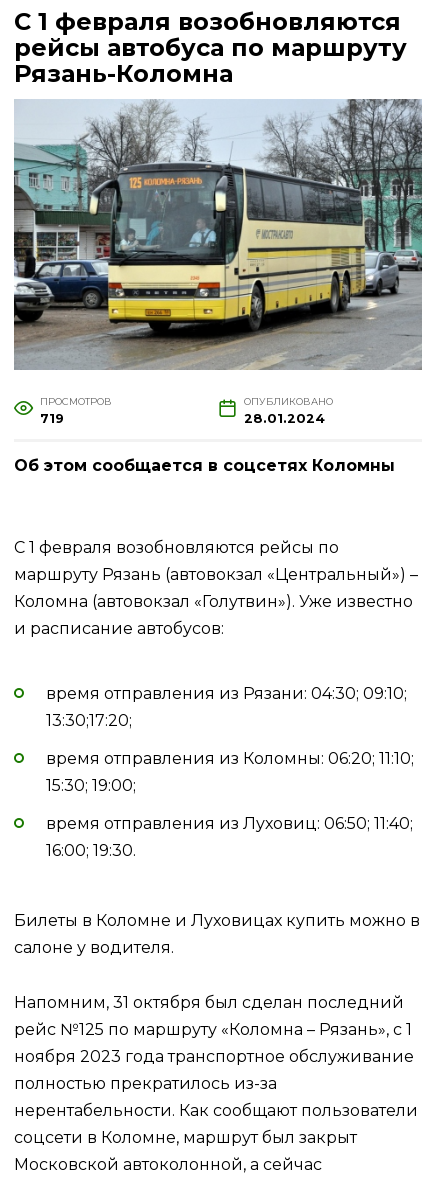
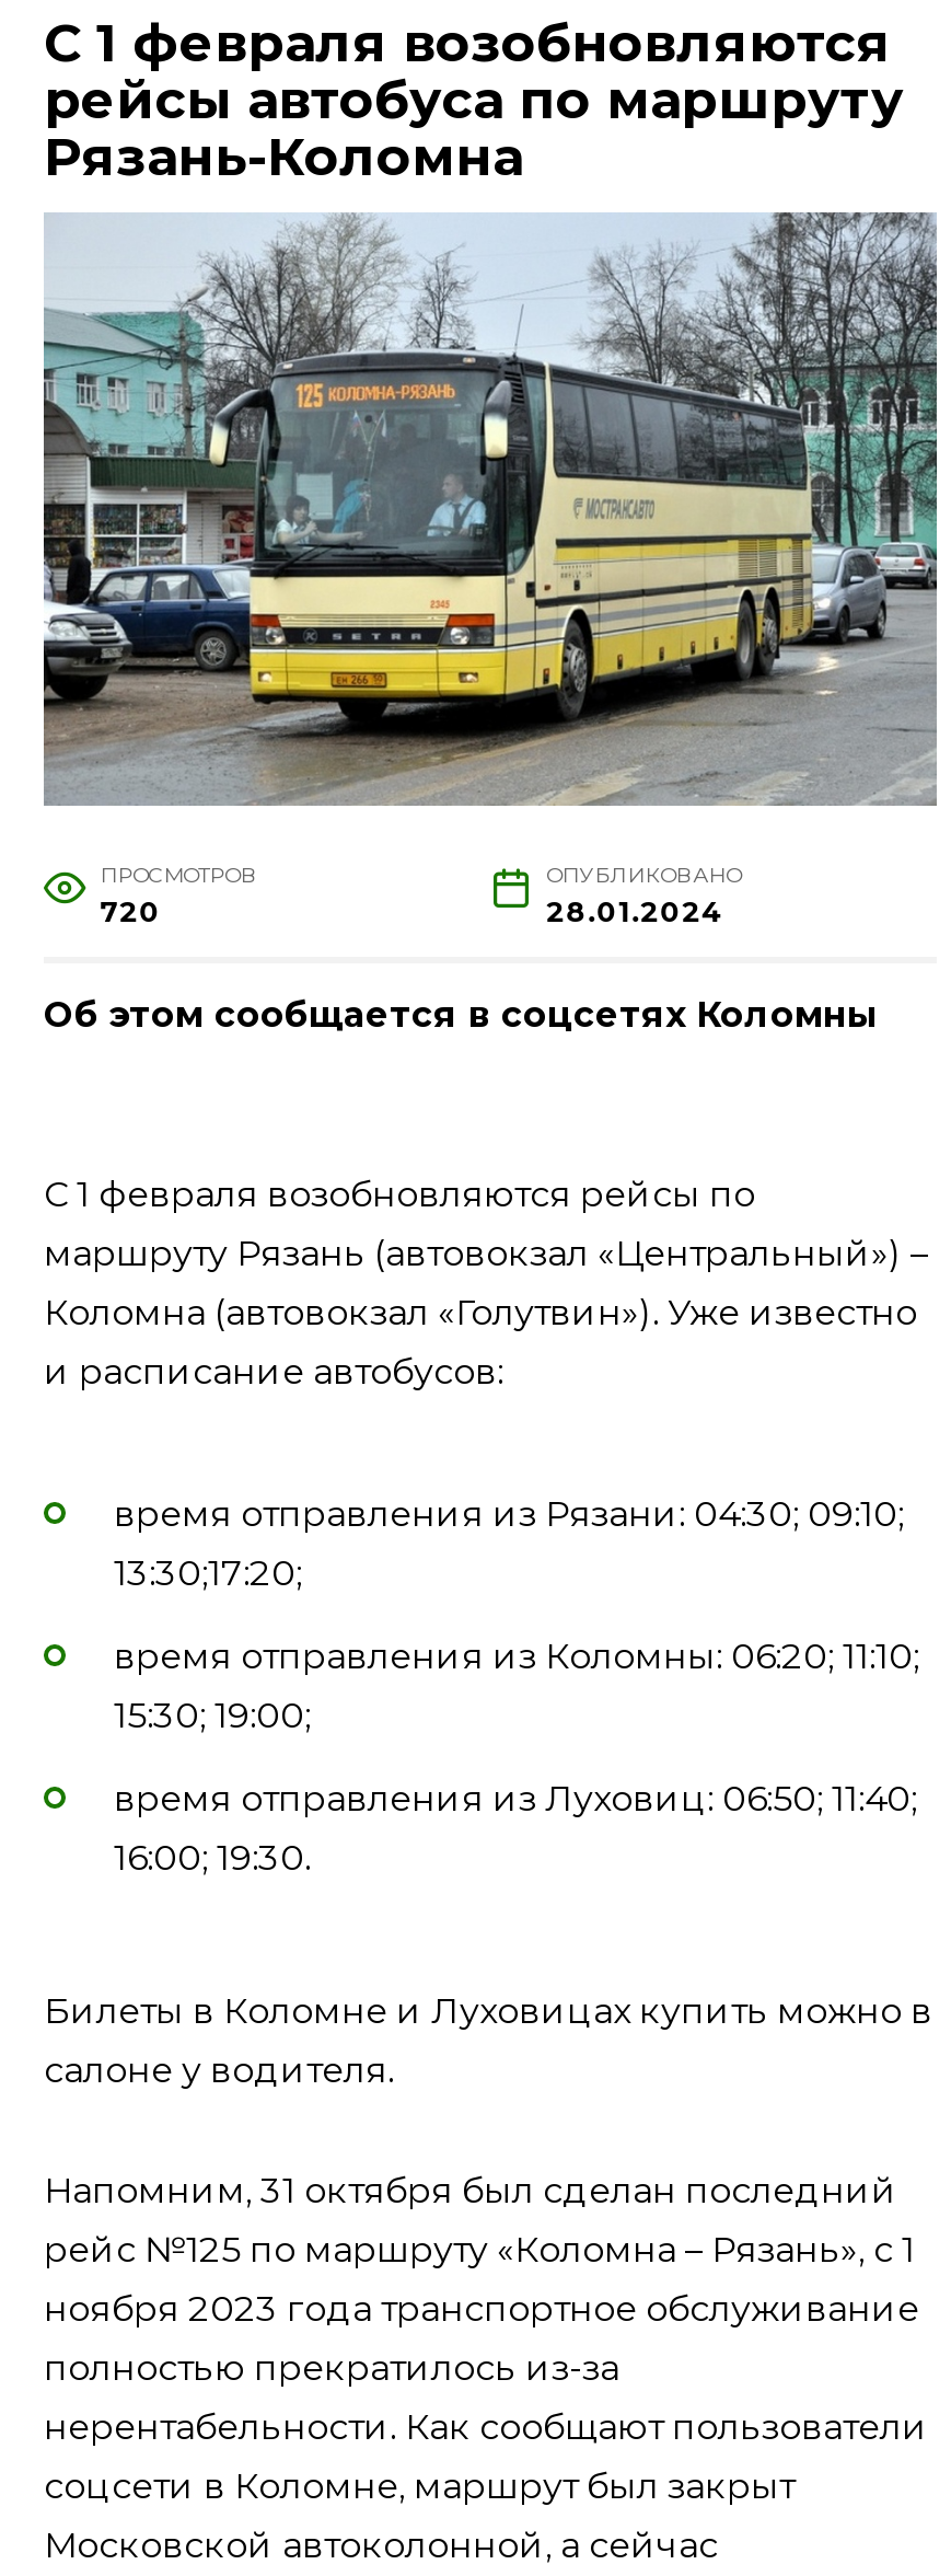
[40,411,64,426] 719 -> [100,896,161,929] 720

